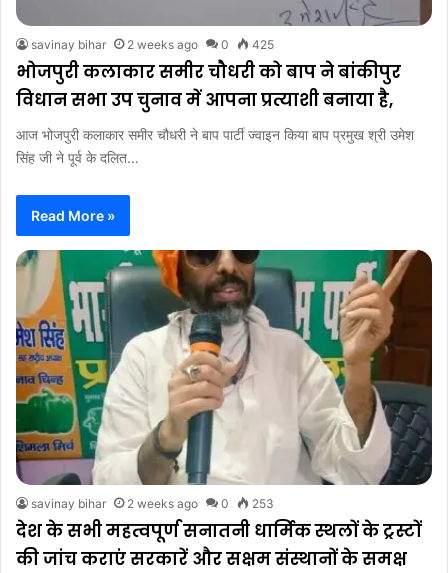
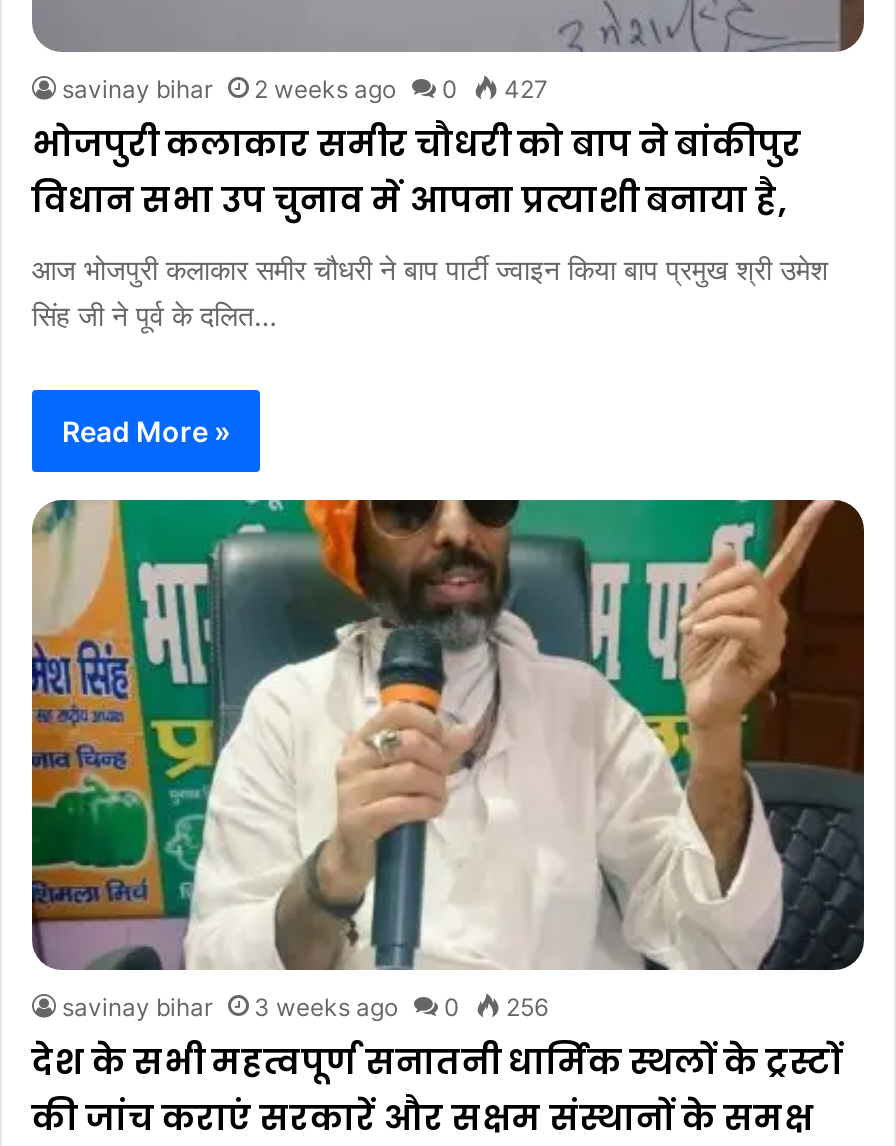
[31,37,274,52] savinay bihar 2 weeks ago 0 425 -> [62,74,548,104] savinay bihar 2 weeks ago 0 427
[127,495,198,510] 2 weeks ago -> [254,991,398,1021] 3 weeks ago
[249,495,274,510] 253 -> [500,991,548,1021] 256

